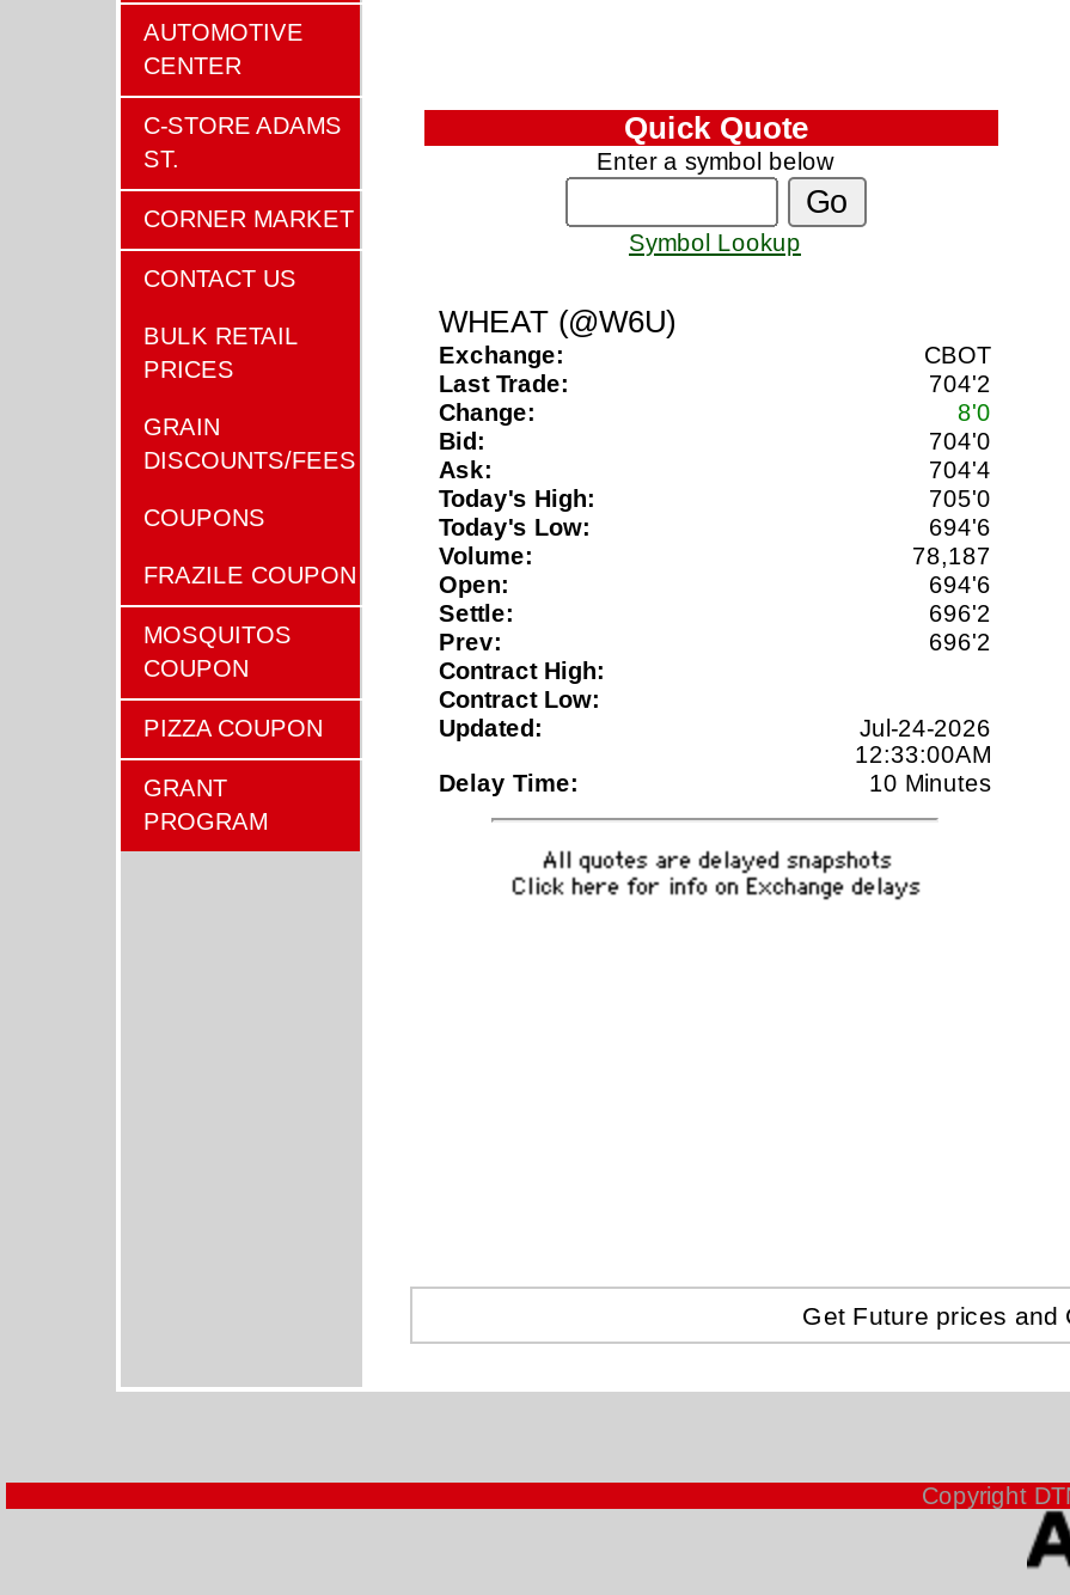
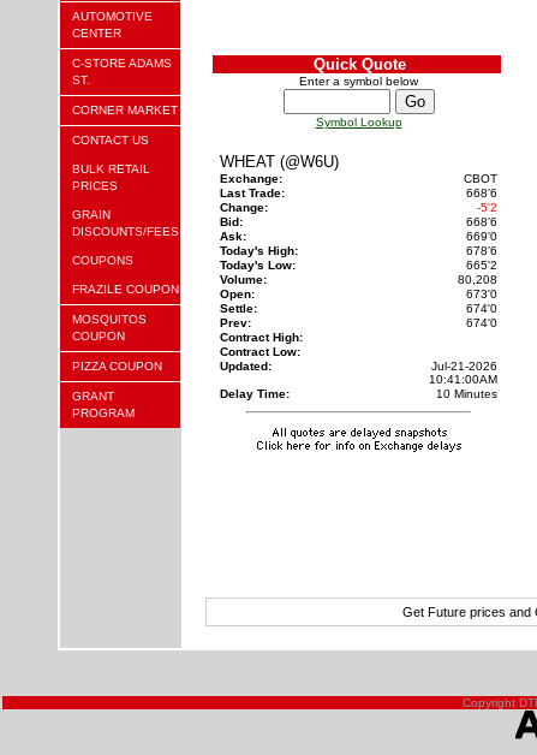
[929,371,991,397] 704'2 -> [466,186,497,200] 668'6
[958,399,991,426] 8'0 -> [477,201,497,214] -5'2
[929,428,991,454] 704'0 -> [466,215,497,228] 668'6
[929,457,991,483] 704'4 -> [466,230,497,243] 669'0
[929,485,991,512] 705'0 -> [466,244,497,257] 678'6
[929,514,991,540] 694'6 -> [466,258,497,272] 665'2
[912,543,991,569] 78,187 -> [458,273,497,286] 80,208
[929,572,991,598] 694'6 -> [466,287,497,301] 673'0
[929,600,991,627] 696'2 -> [466,302,497,315] 674'0
[929,629,991,655] 696'2 -> [466,316,497,329] 674'0
[855,715,991,768] Jul-24-2026 | 12:33:00AM -> [429,359,497,386] Jul-21-2026 | 10:41:00AM

